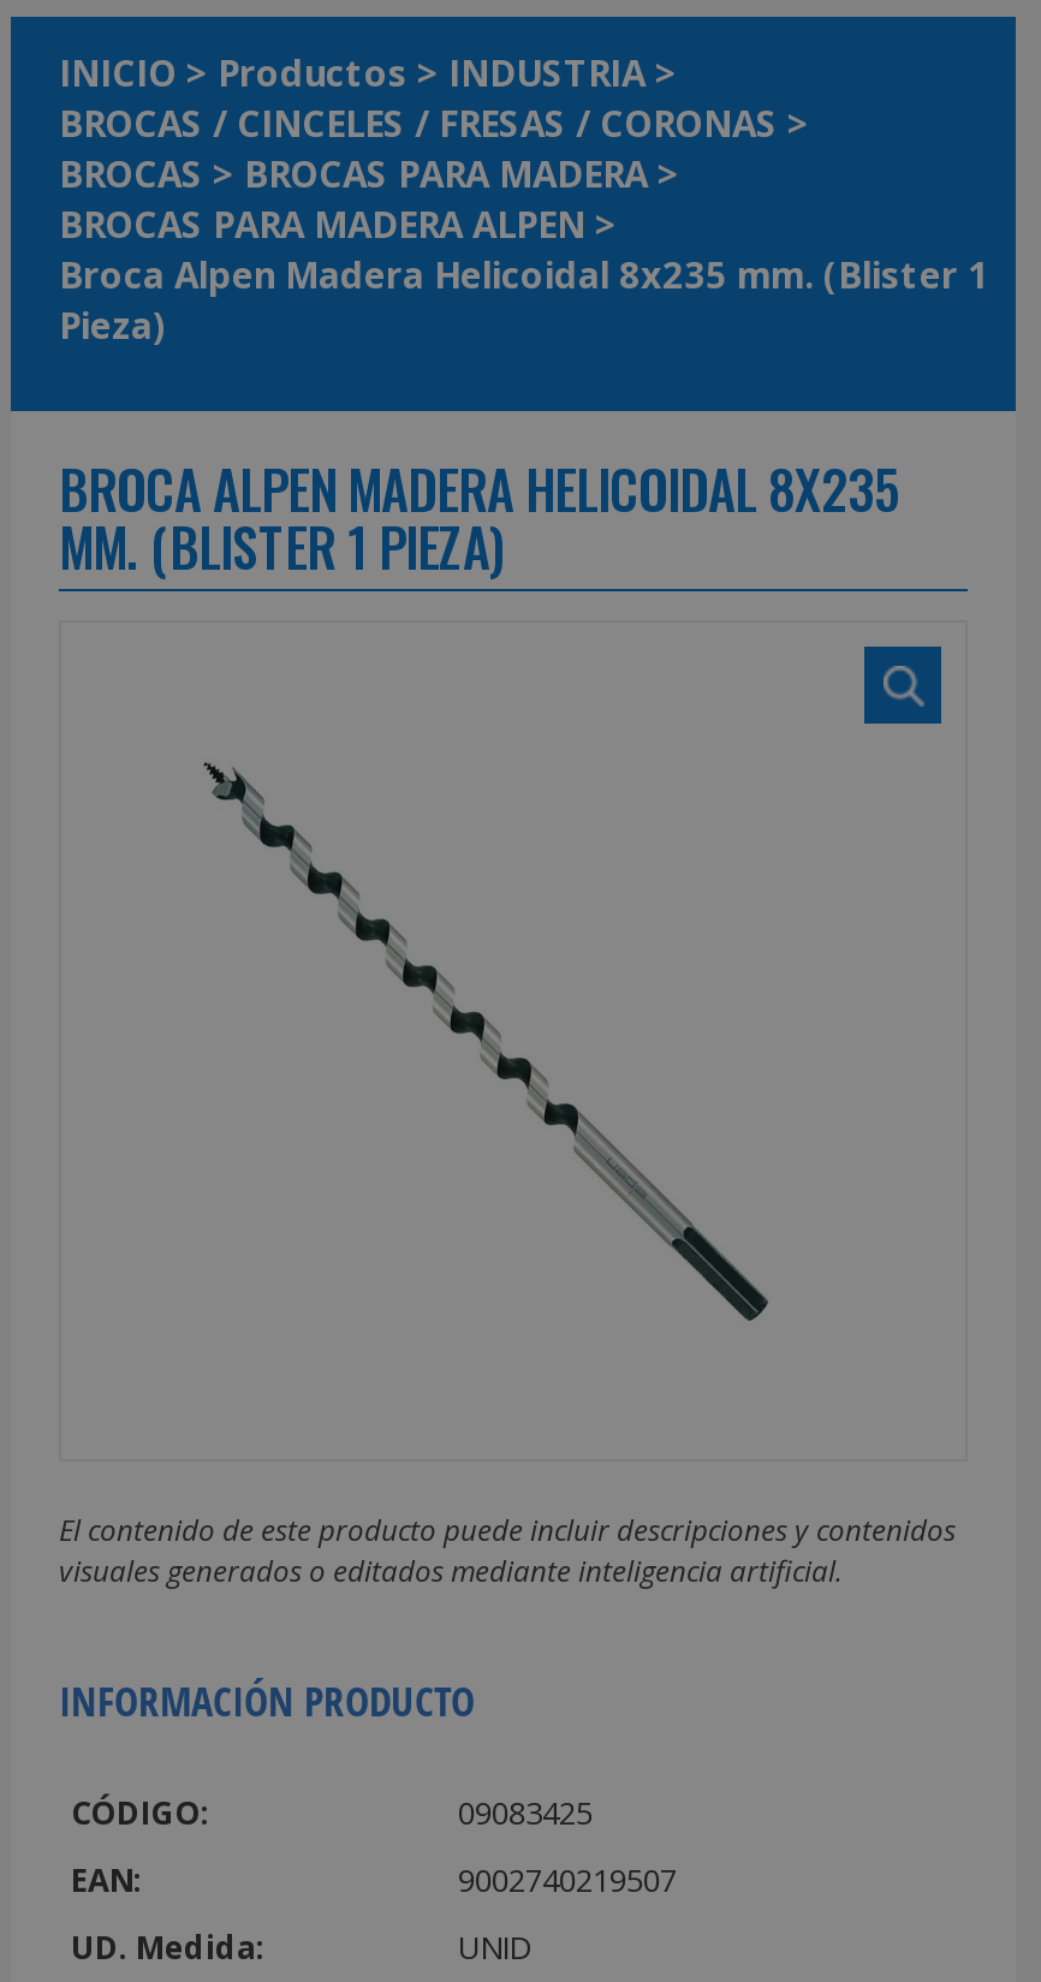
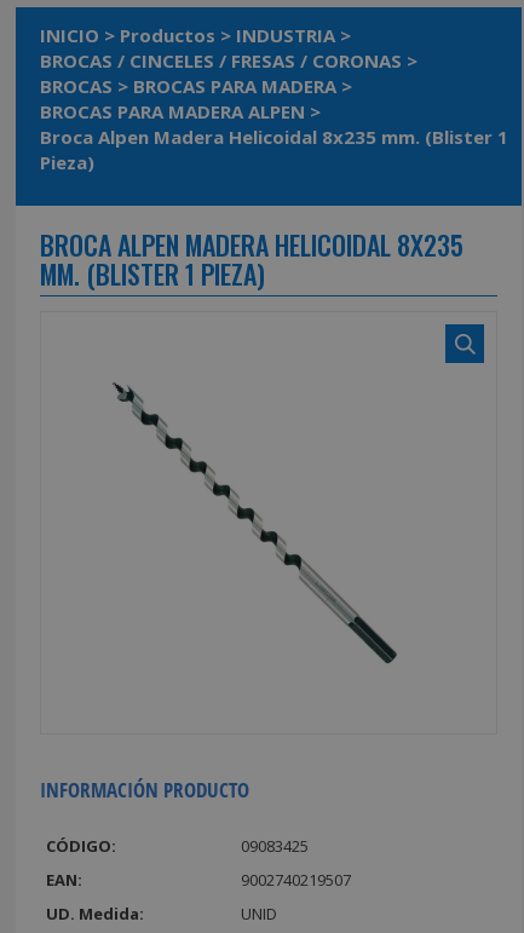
[59,1509,956,1591] El contenido de este producto puede incluir descripciones y contenidos | visuales generados o editados mediante inteligencia artificial. -> none

